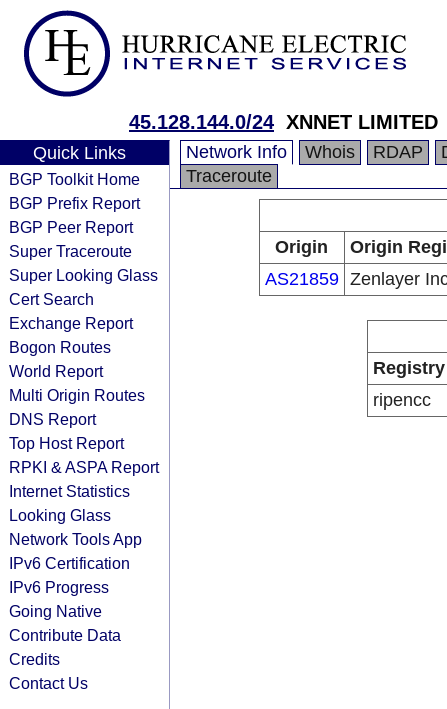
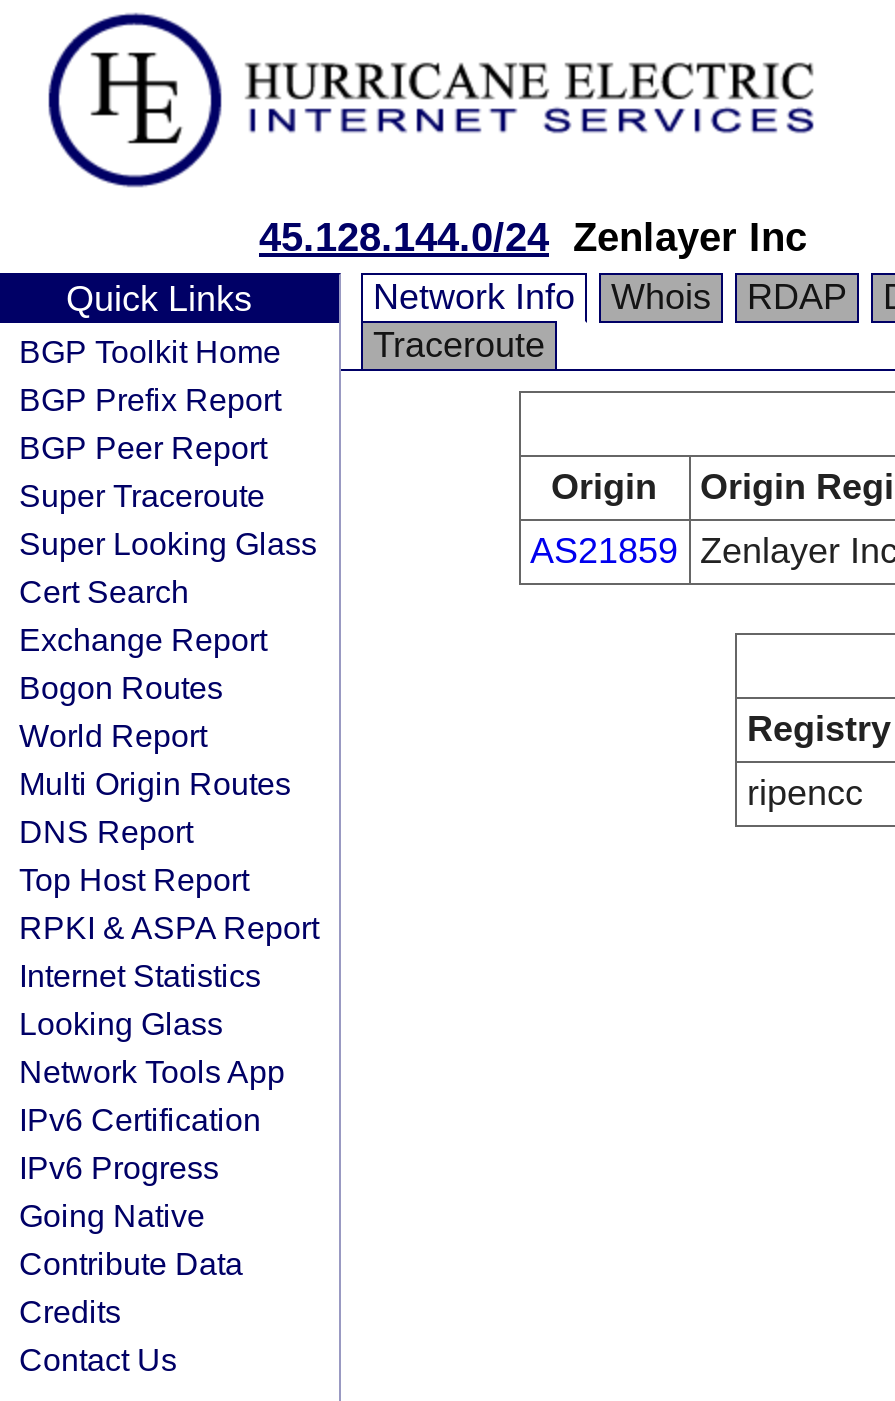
[129,111,438,133] 45.128.144.0/24 XNNET LIMITED -> [259,215,807,259] 45.128.144.0/24 Zenlayer Inc

